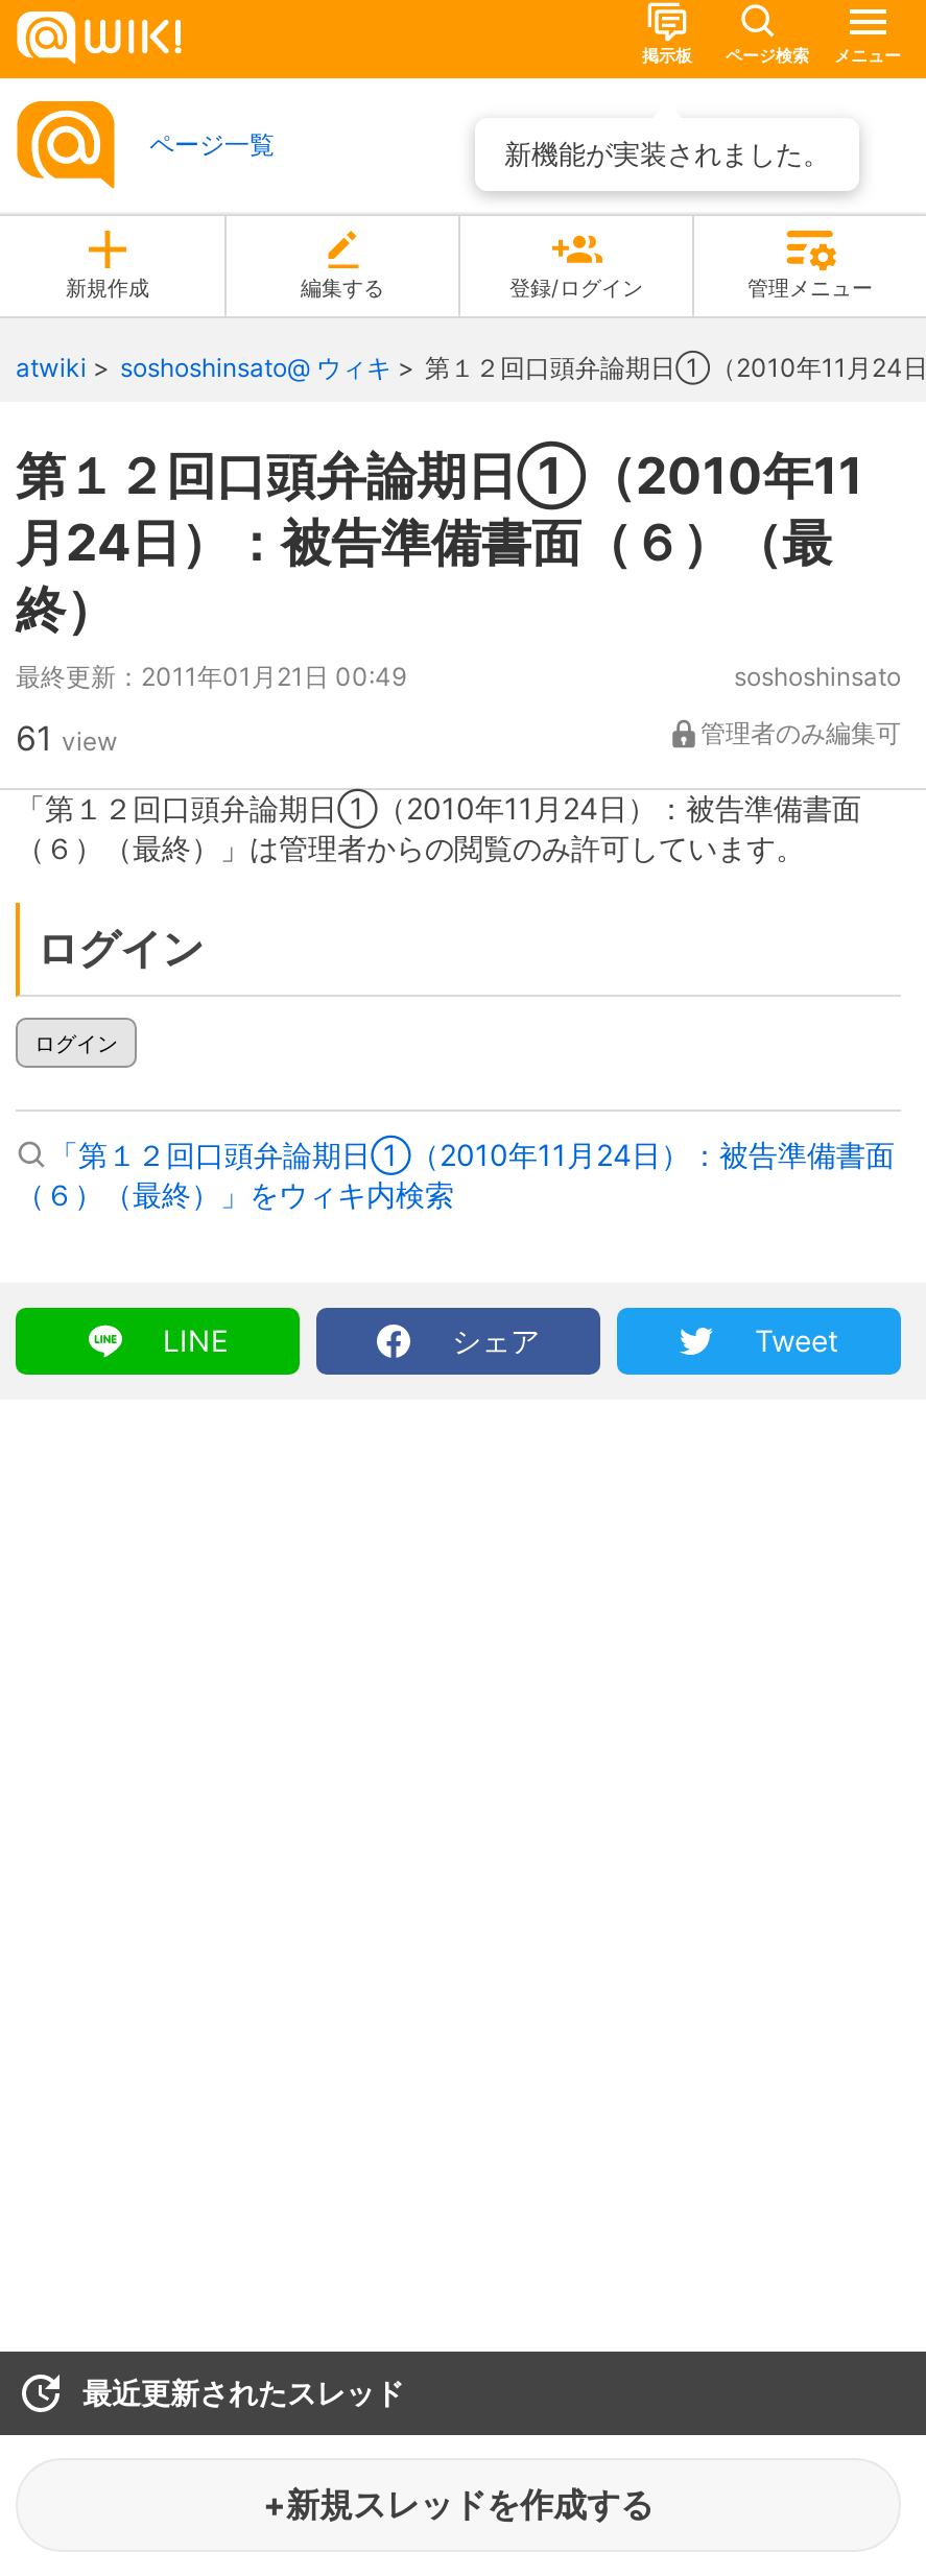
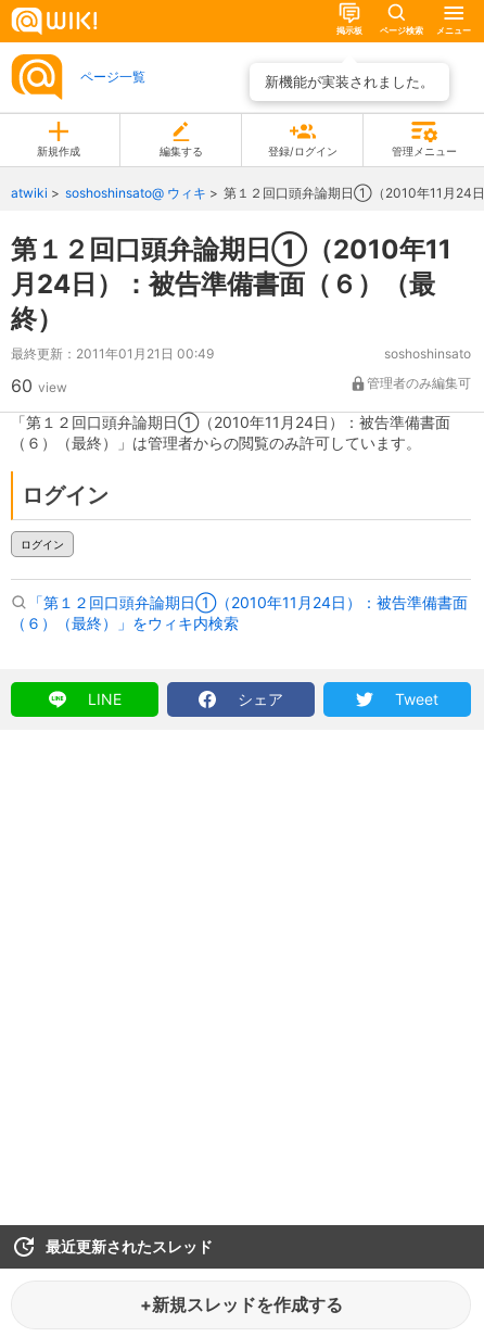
[16,717,118,759] 61 view -> [11,375,67,396] 60 view

